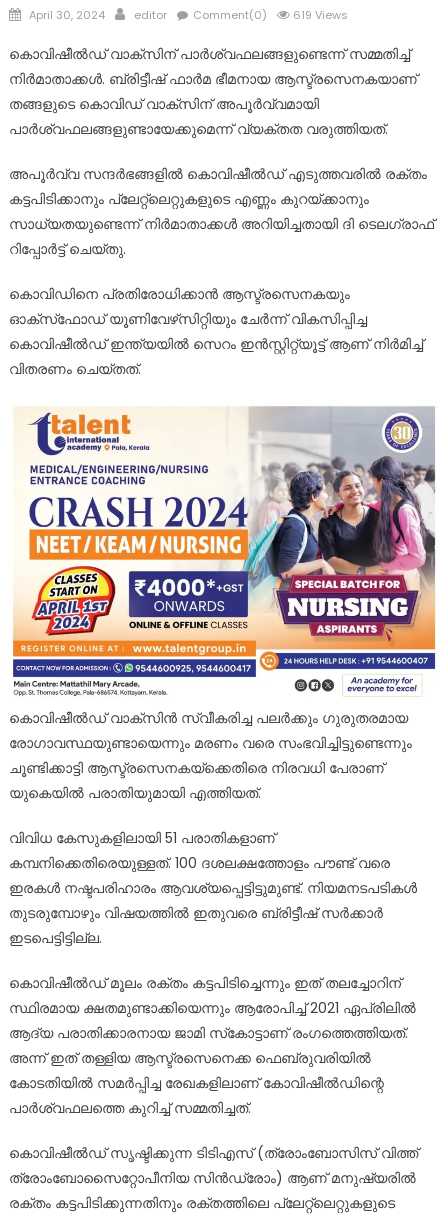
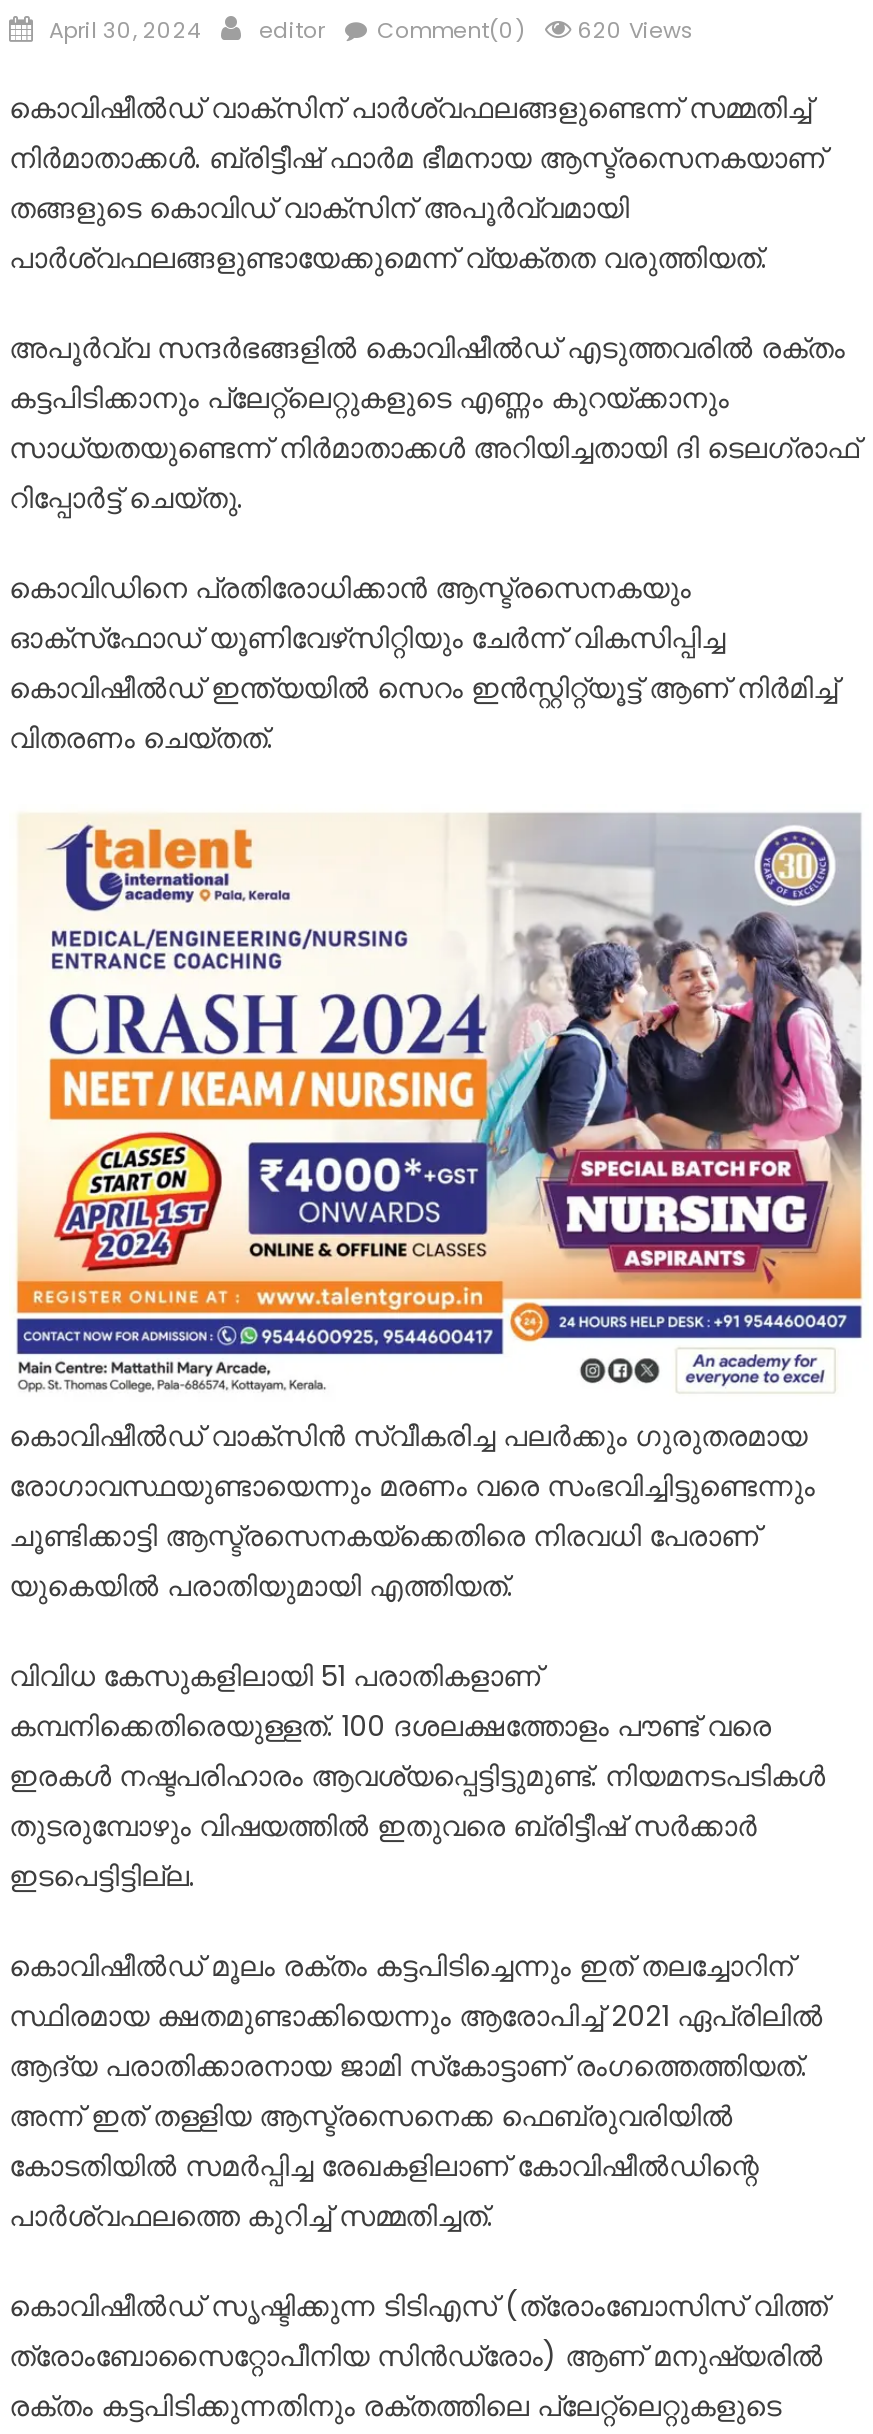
[290,7,348,23] 619 Views -> [571,14,695,46] 620 Views

